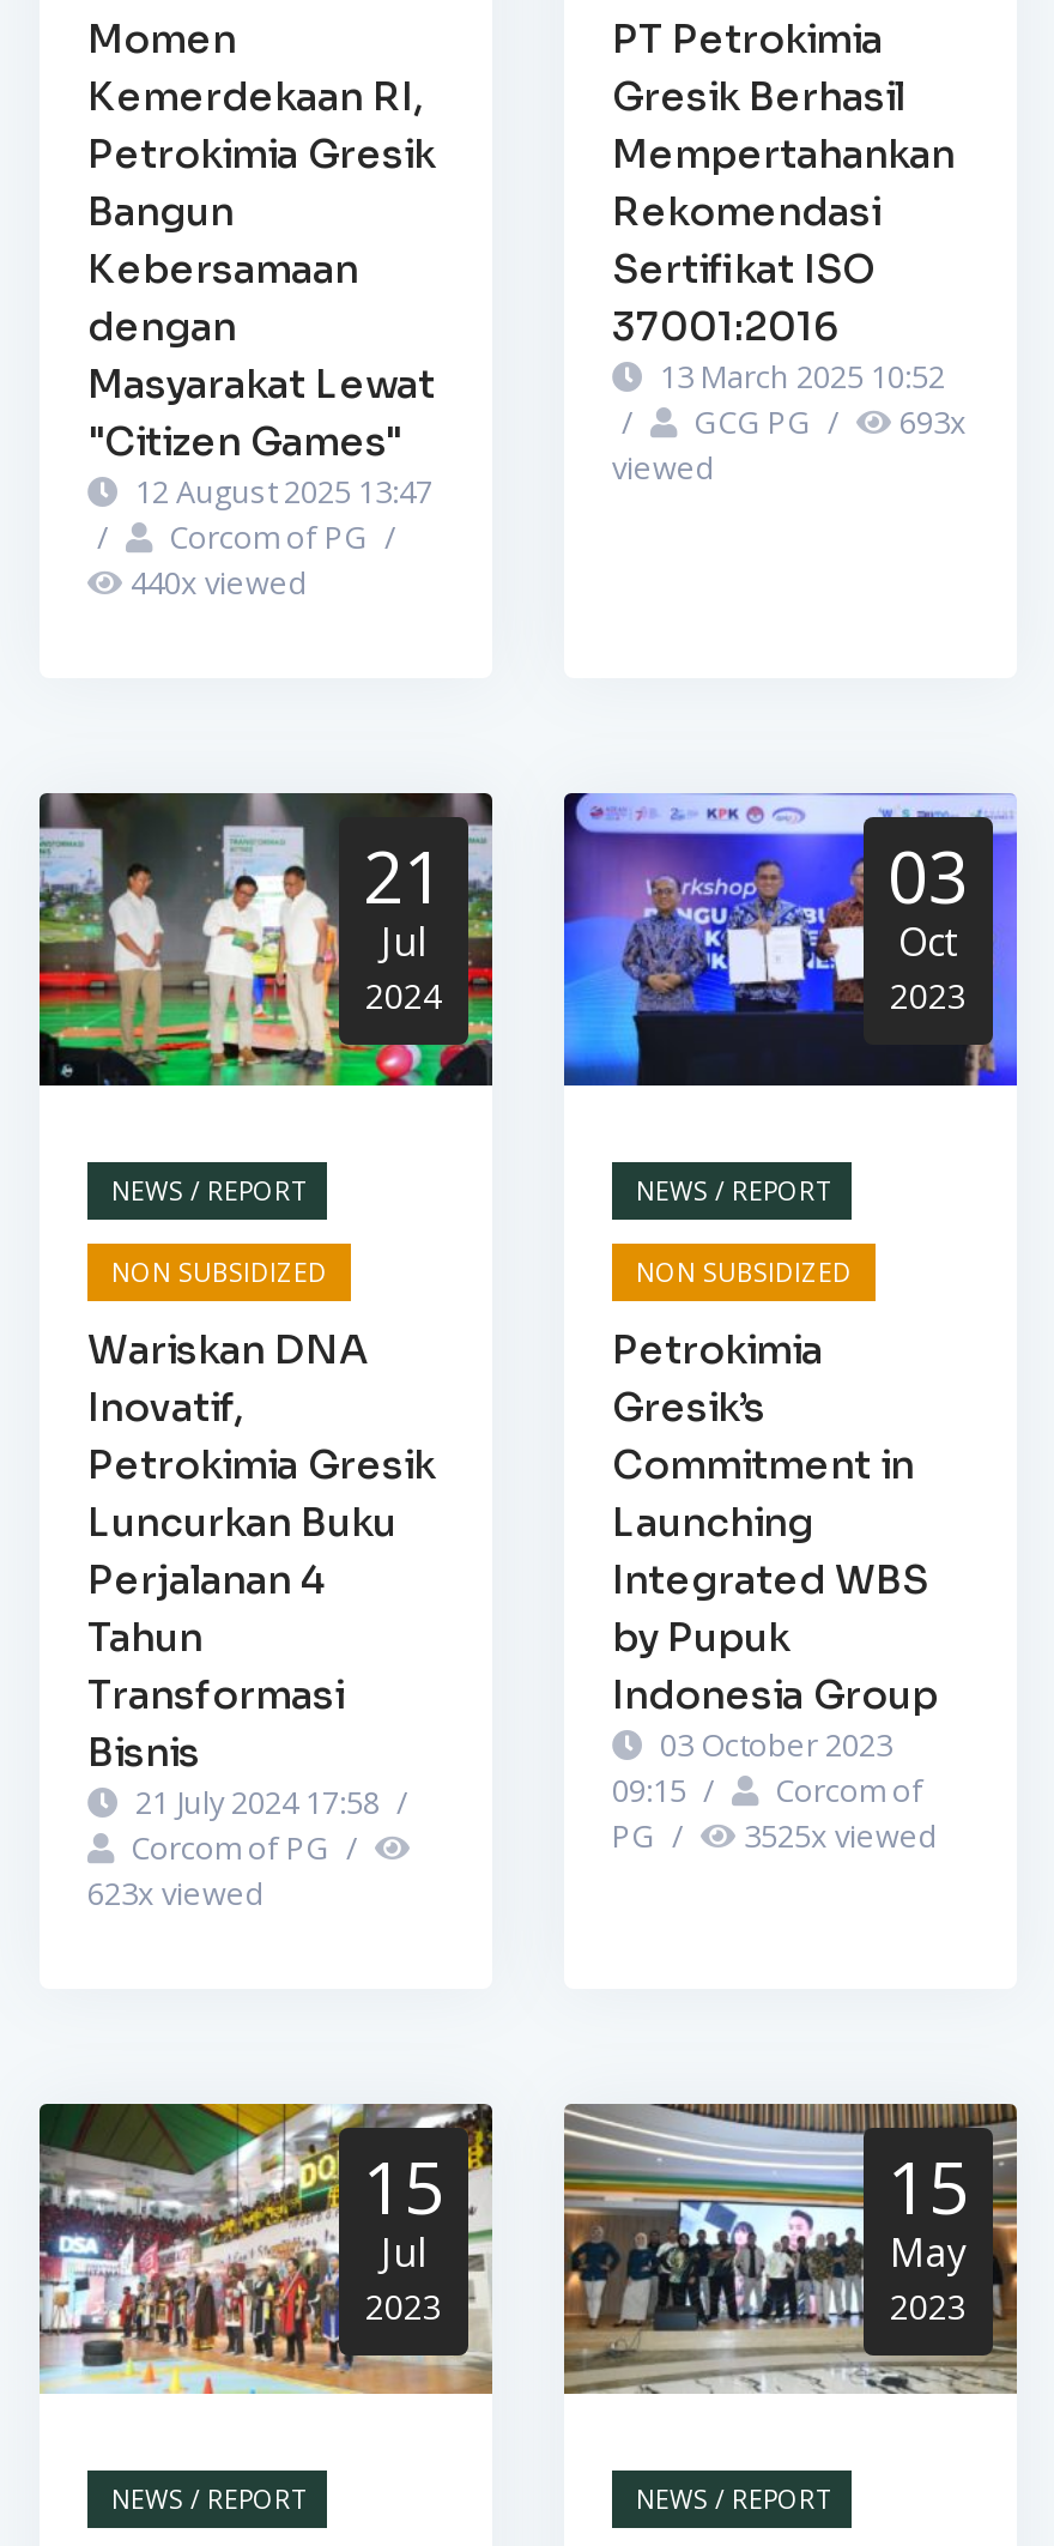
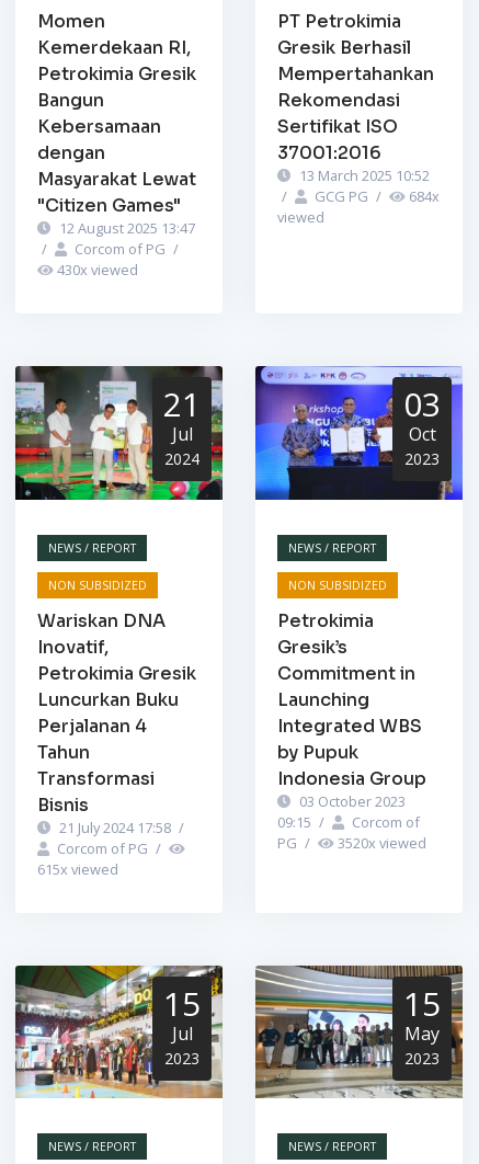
[899,401,967,444] 693x -> [409,187,440,206] 684x
[131,562,308,605] 440x viewed -> [57,260,138,280] 430x viewed
[612,1814,938,1857] PG / 3525x viewed -> [277,833,426,853] PG / 3520x viewed
[87,1871,265,1914] 623x viewed -> [37,859,118,879] 615x viewed

